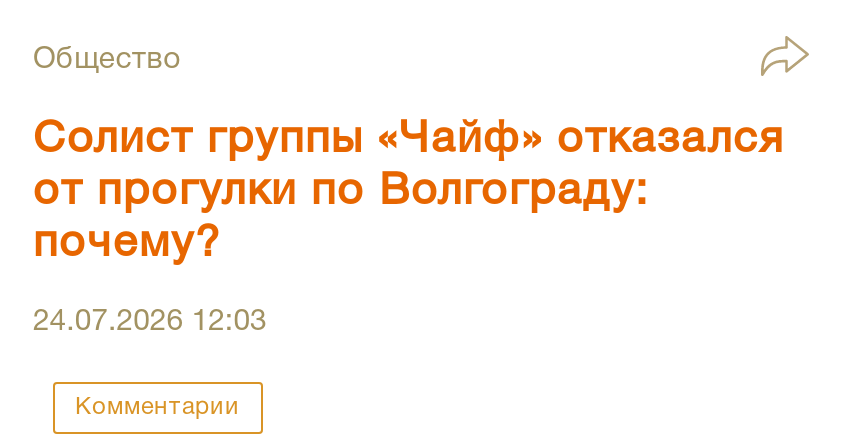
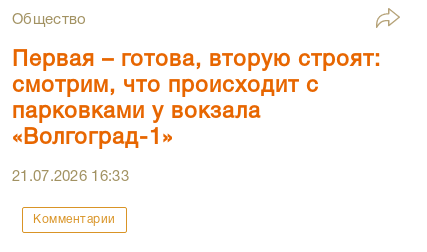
[33,119,785,263] Солист группы «Чайф» отказался | от прогулки по Волгограду: | почему? -> [12,49,381,147] Первая – готова, вторую строят: | смотрим, что происходит с | парковками у вокзала | «Волгоград-1»
[33,307,267,335] 24.07.2026 12:03 -> [12,169,129,183] 21.07.2026 16:33

